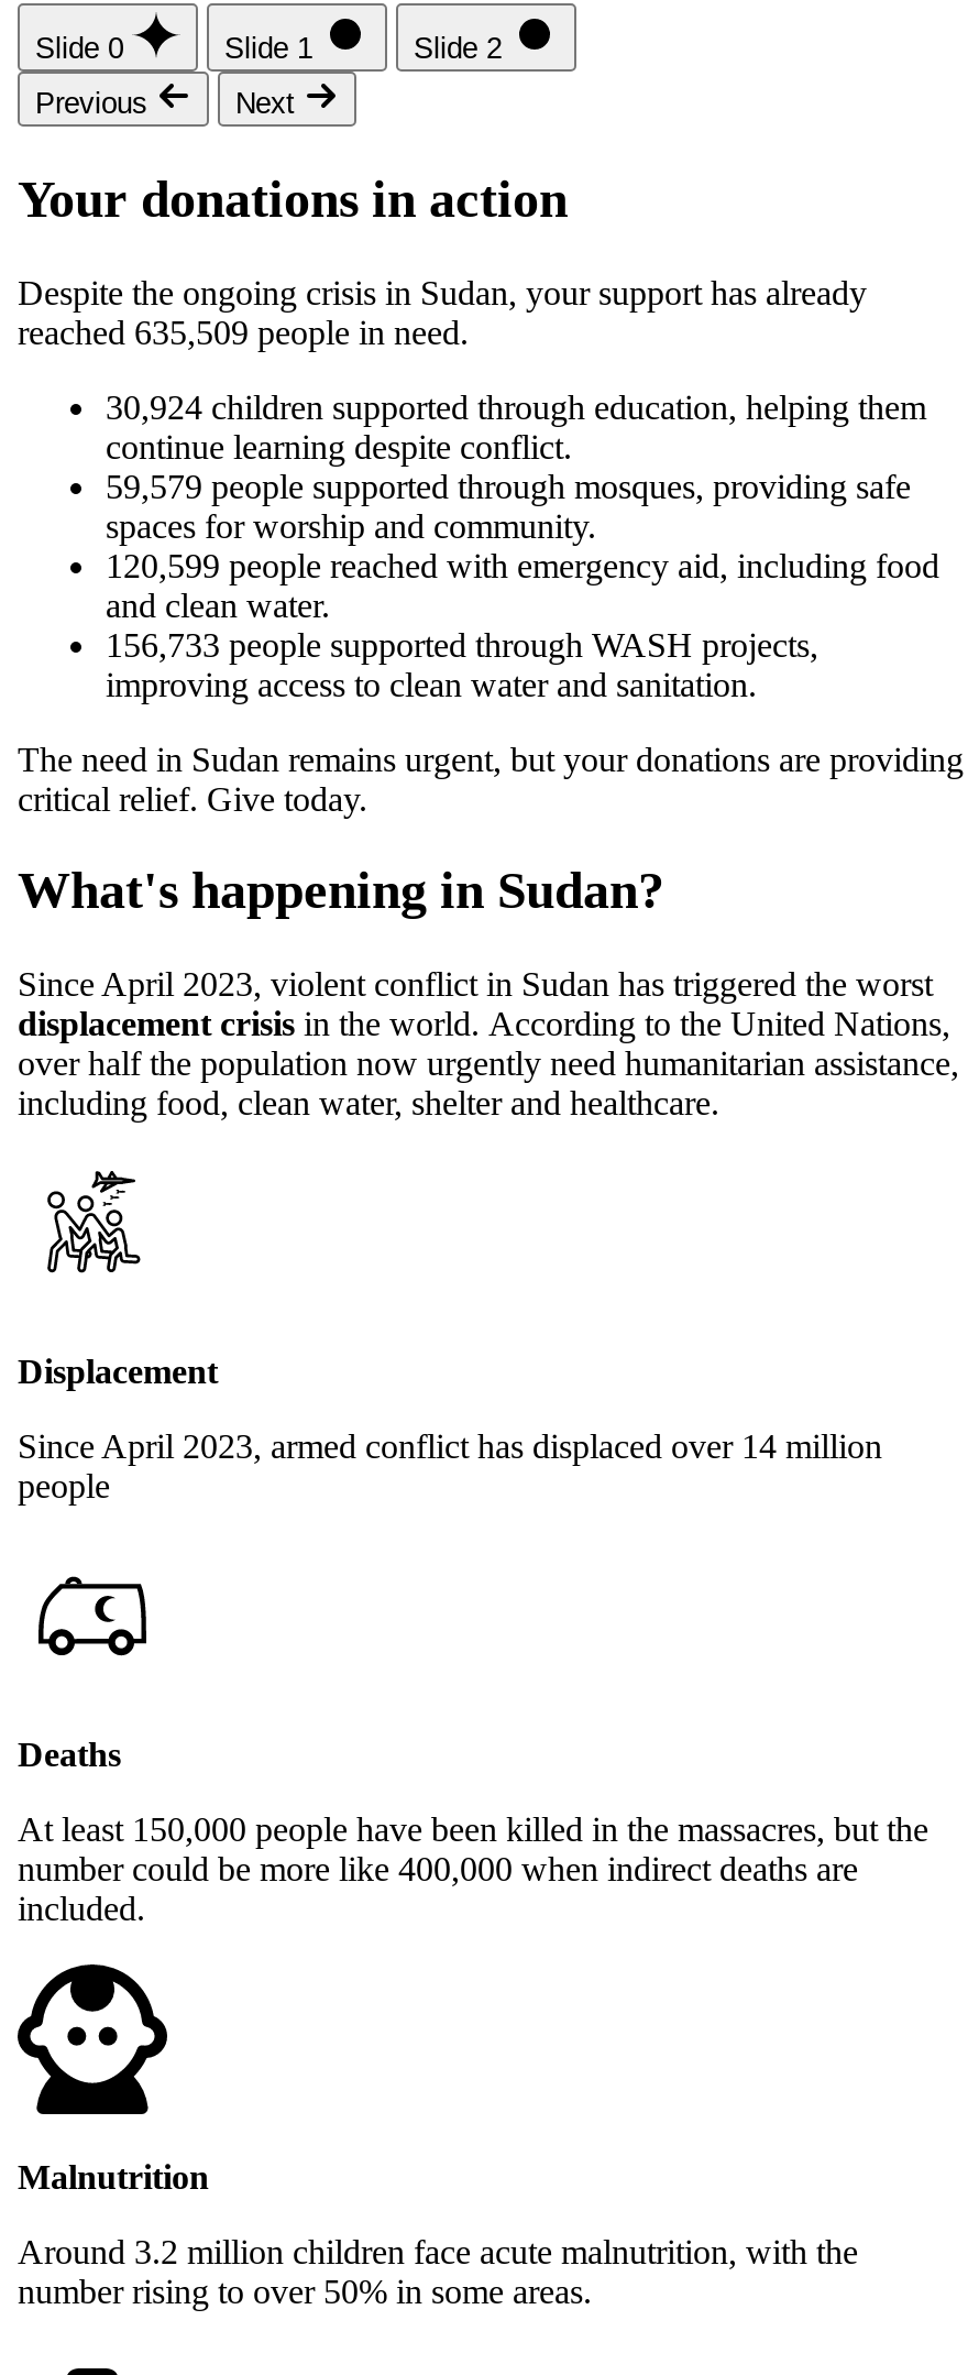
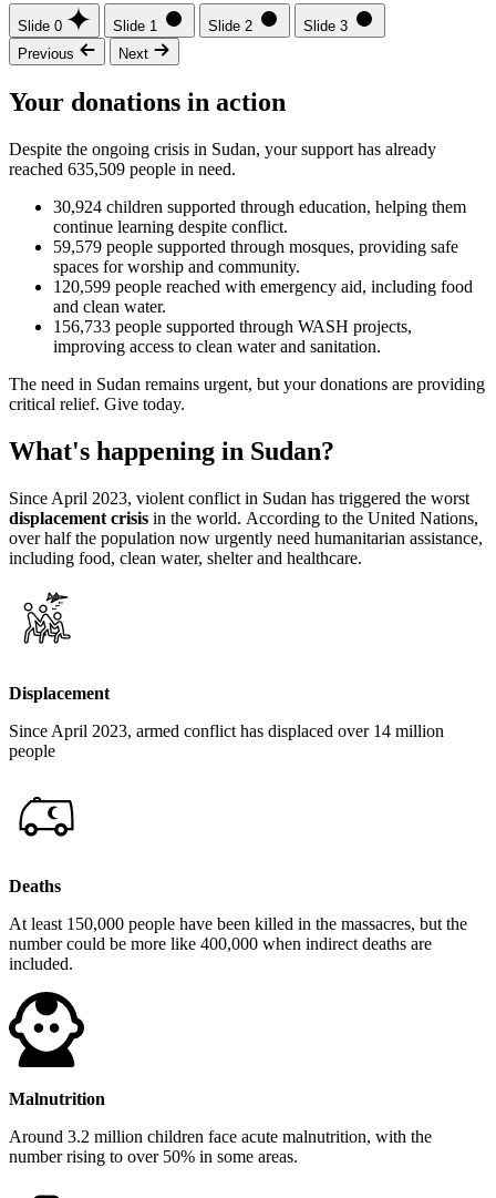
none -> [303,18,348,35] Slide 3

